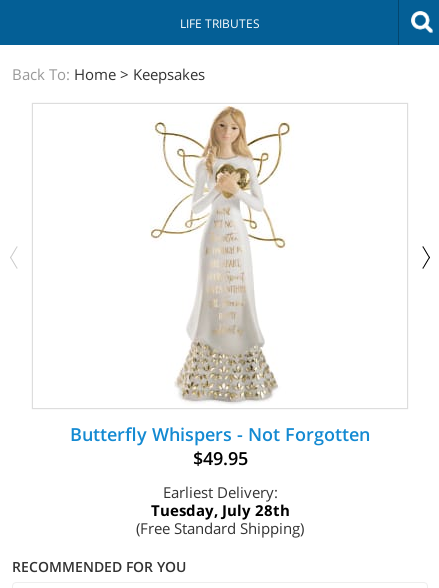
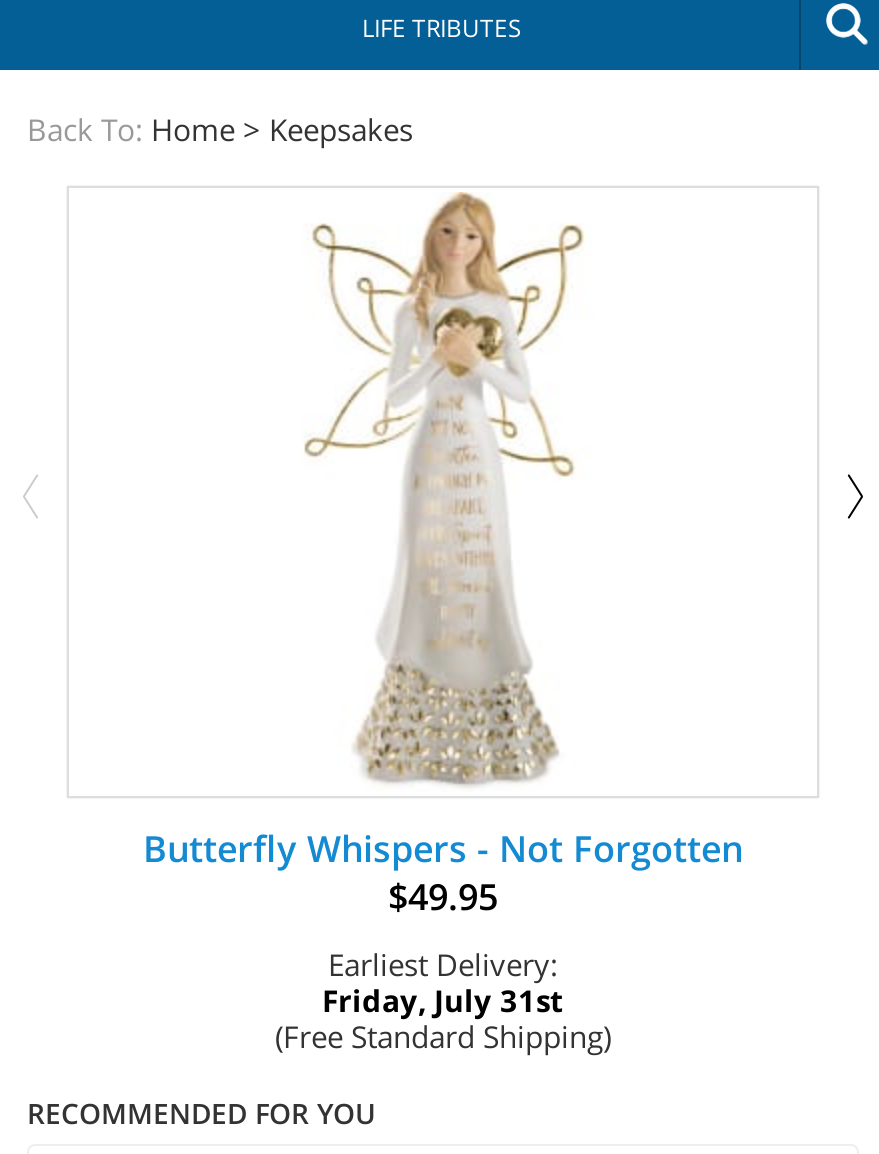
[150,500,289,520] Tuesday, July 28th -> [322,981,564,1021] Friday, July 31st

